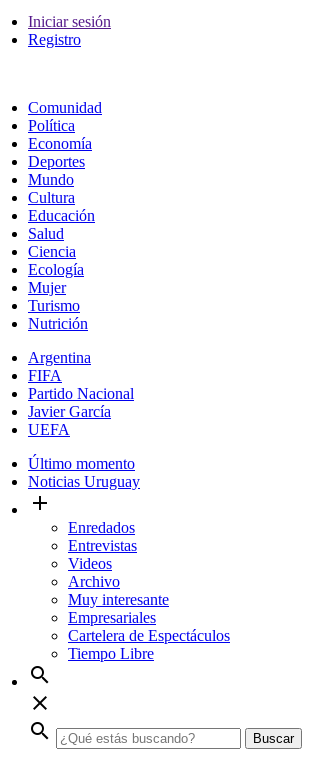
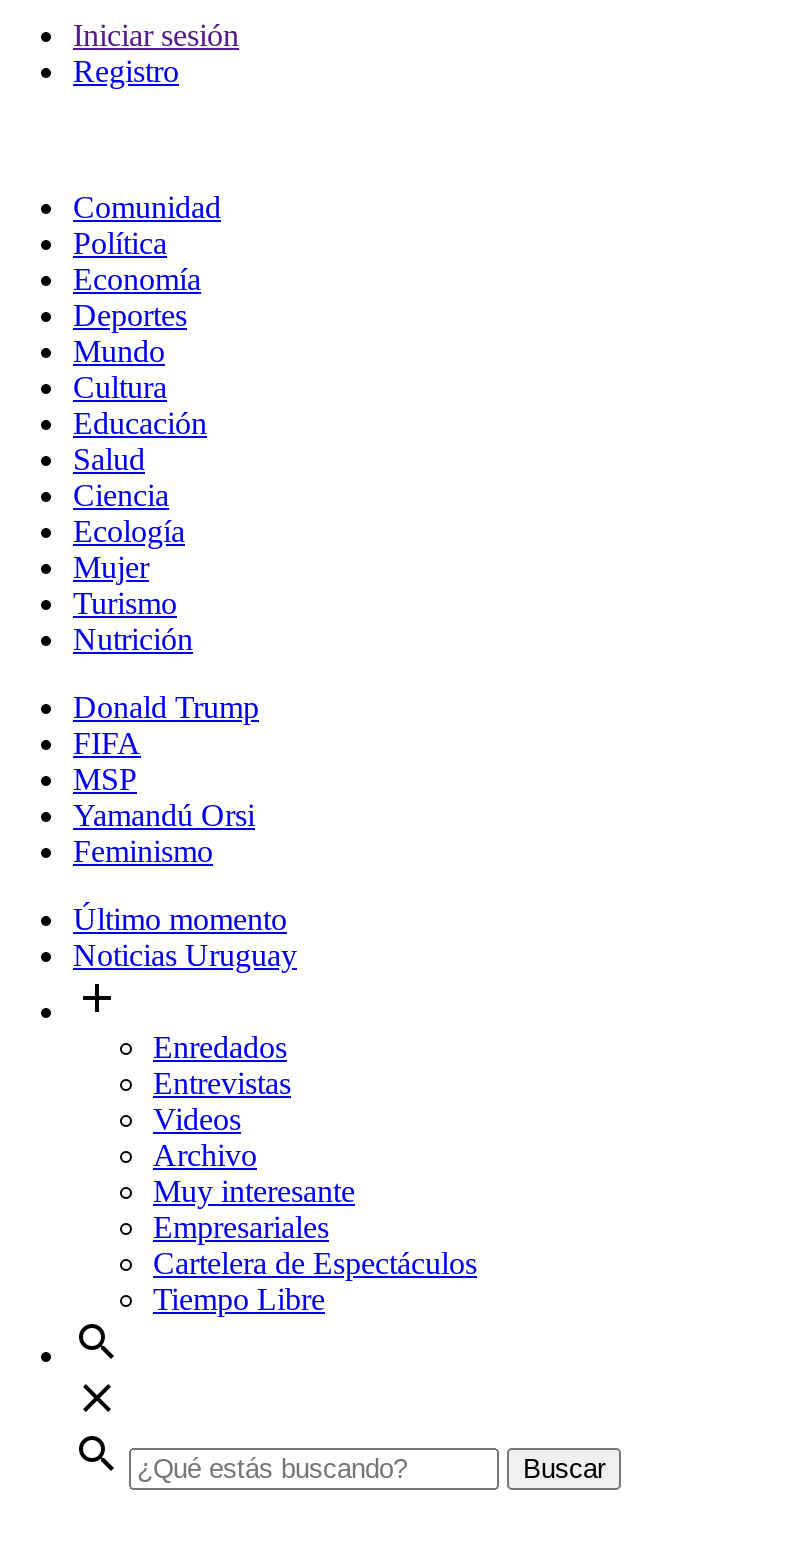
[28,349,91,366] Argentina -> [73,690,259,724] Donald Trump
[28,385,134,438] Partido Nacional | Javier García | UEFA -> [73,762,255,868] MSP | Yamandú Orsi | Feminismo

